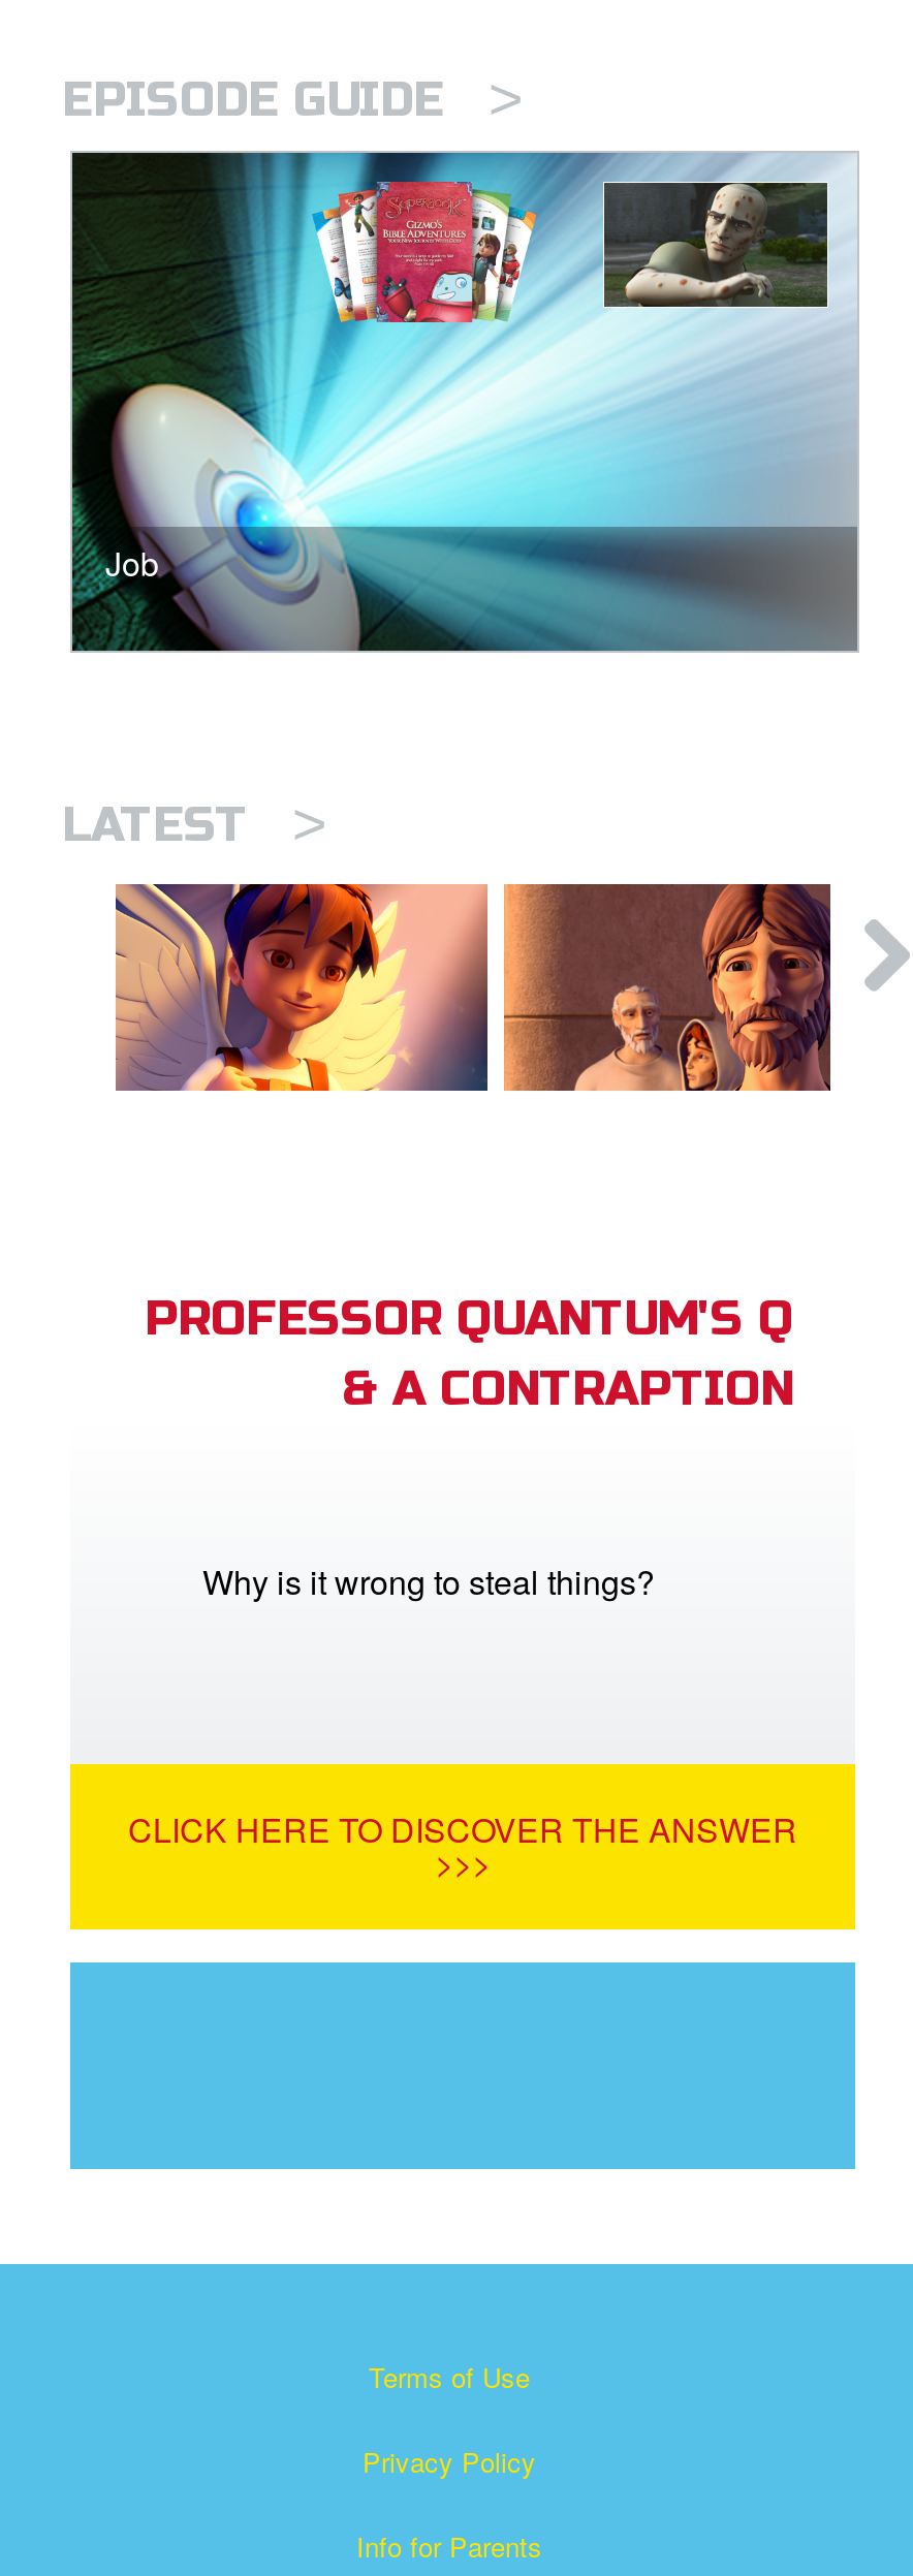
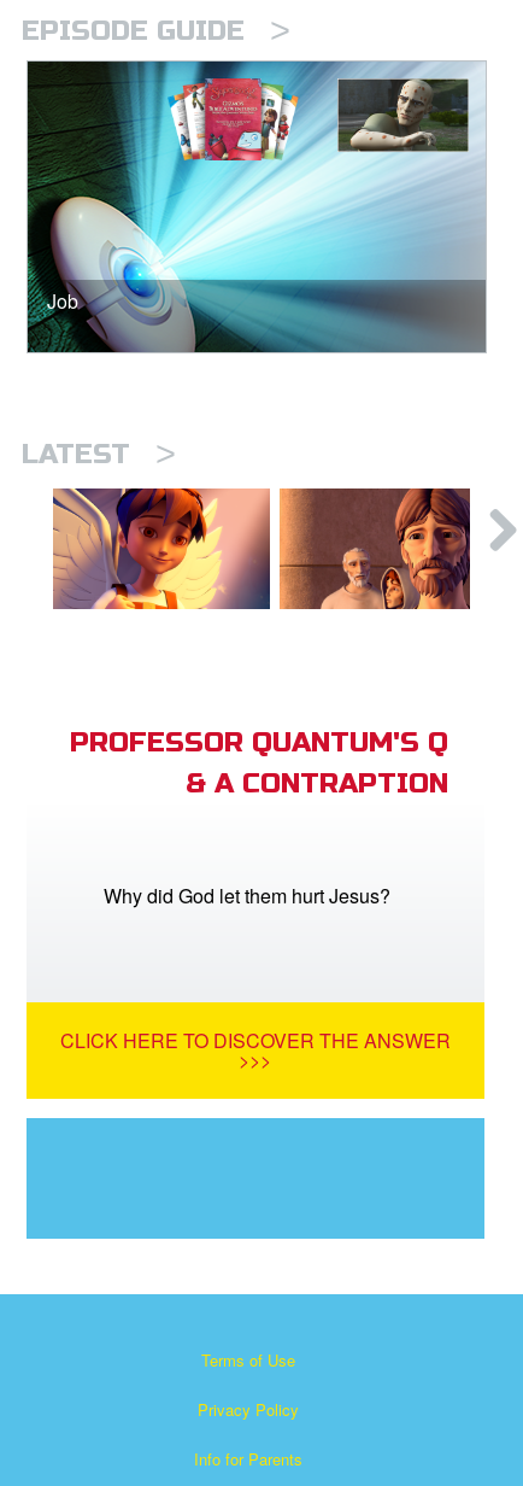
[202,1559,655,1606] Why is it wrong to steal things? -> [104,882,390,910] Why did God let them hurt Jesus?

